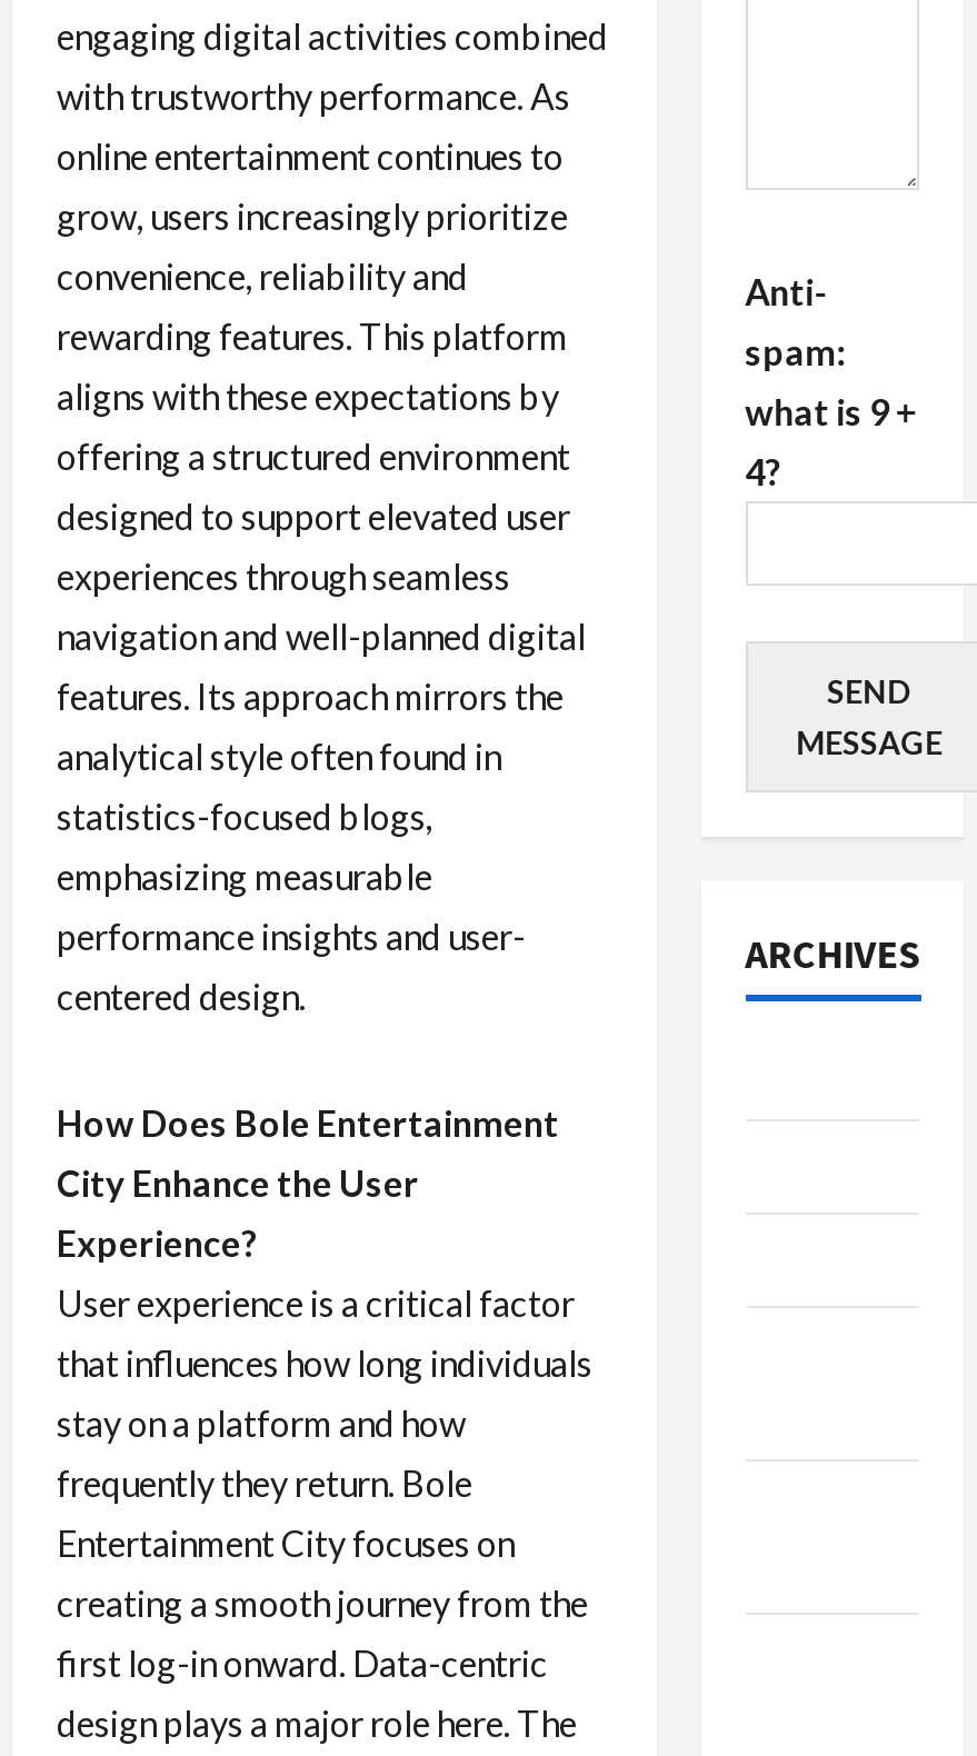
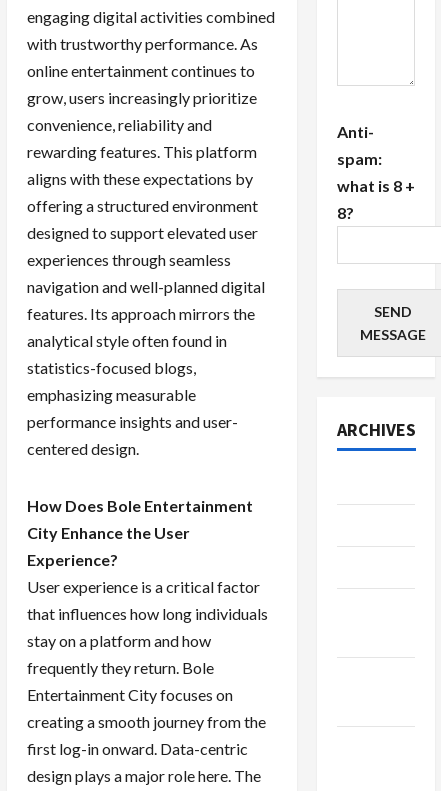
[745,390,918,433] what is 9 + -> [337,176,415,195] what is 8 +
[745,450,783,493] 4? -> [337,203,354,222] 8?

